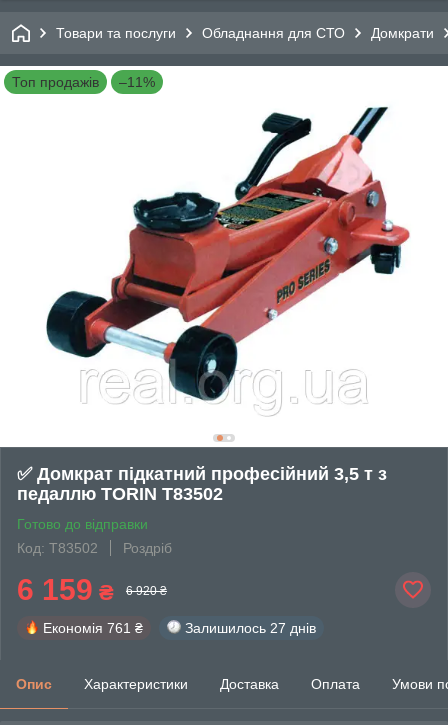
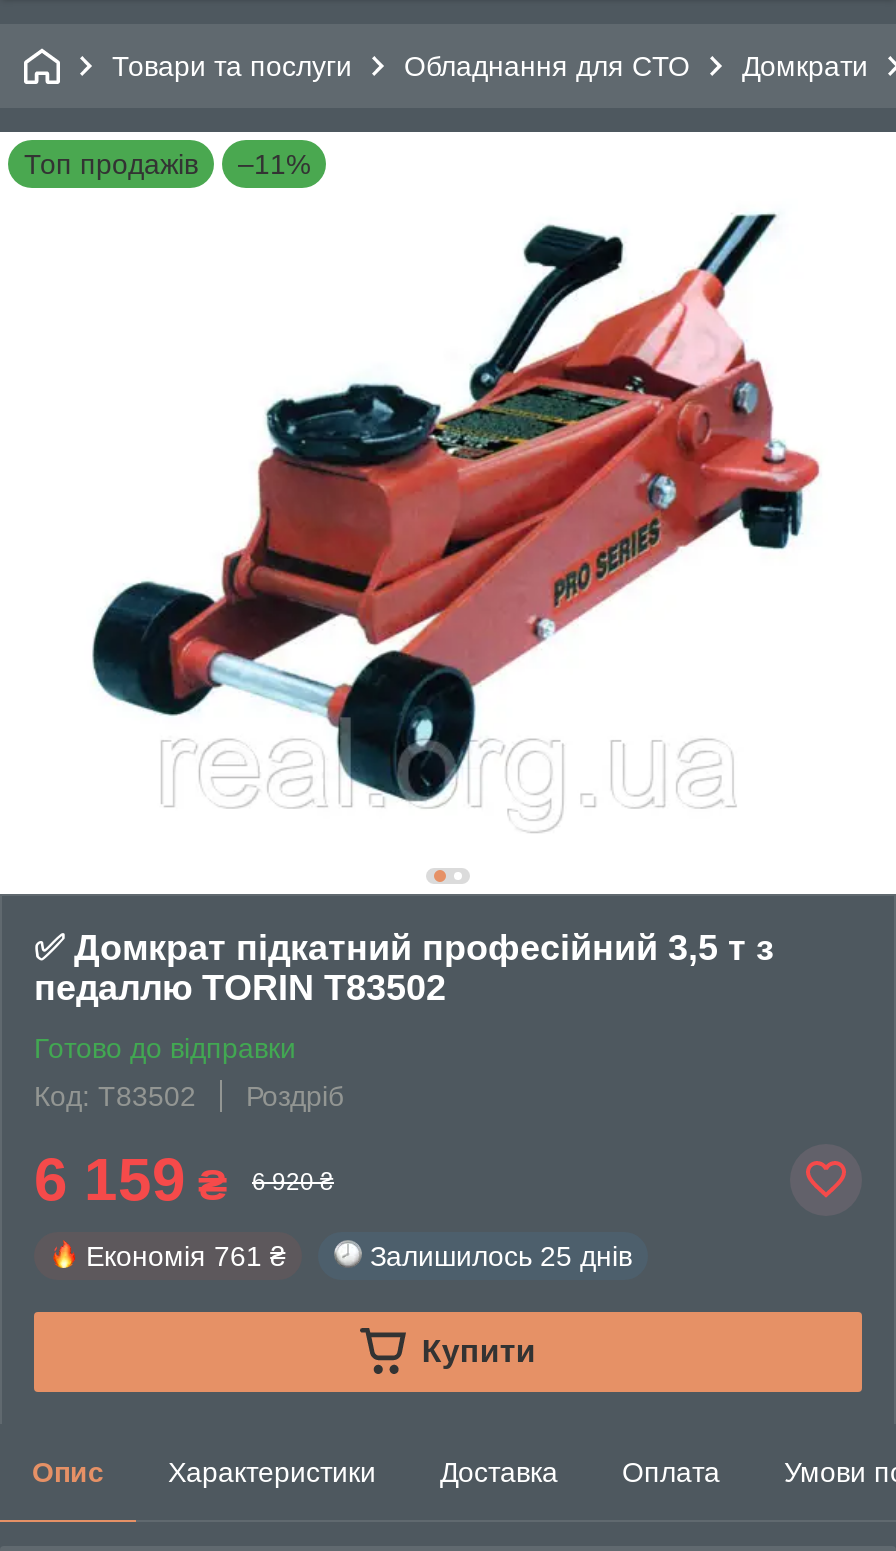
[185,620,316,636] Залишилось 27 днів -> [370,1240,632,1368] Залишилось 25 днів | Купити

